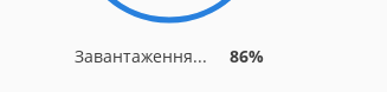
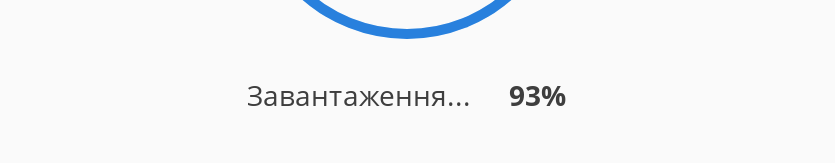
[75,44,264,67] Завантаження... 86% -> [247,75,567,113] Завантаження... 93%

